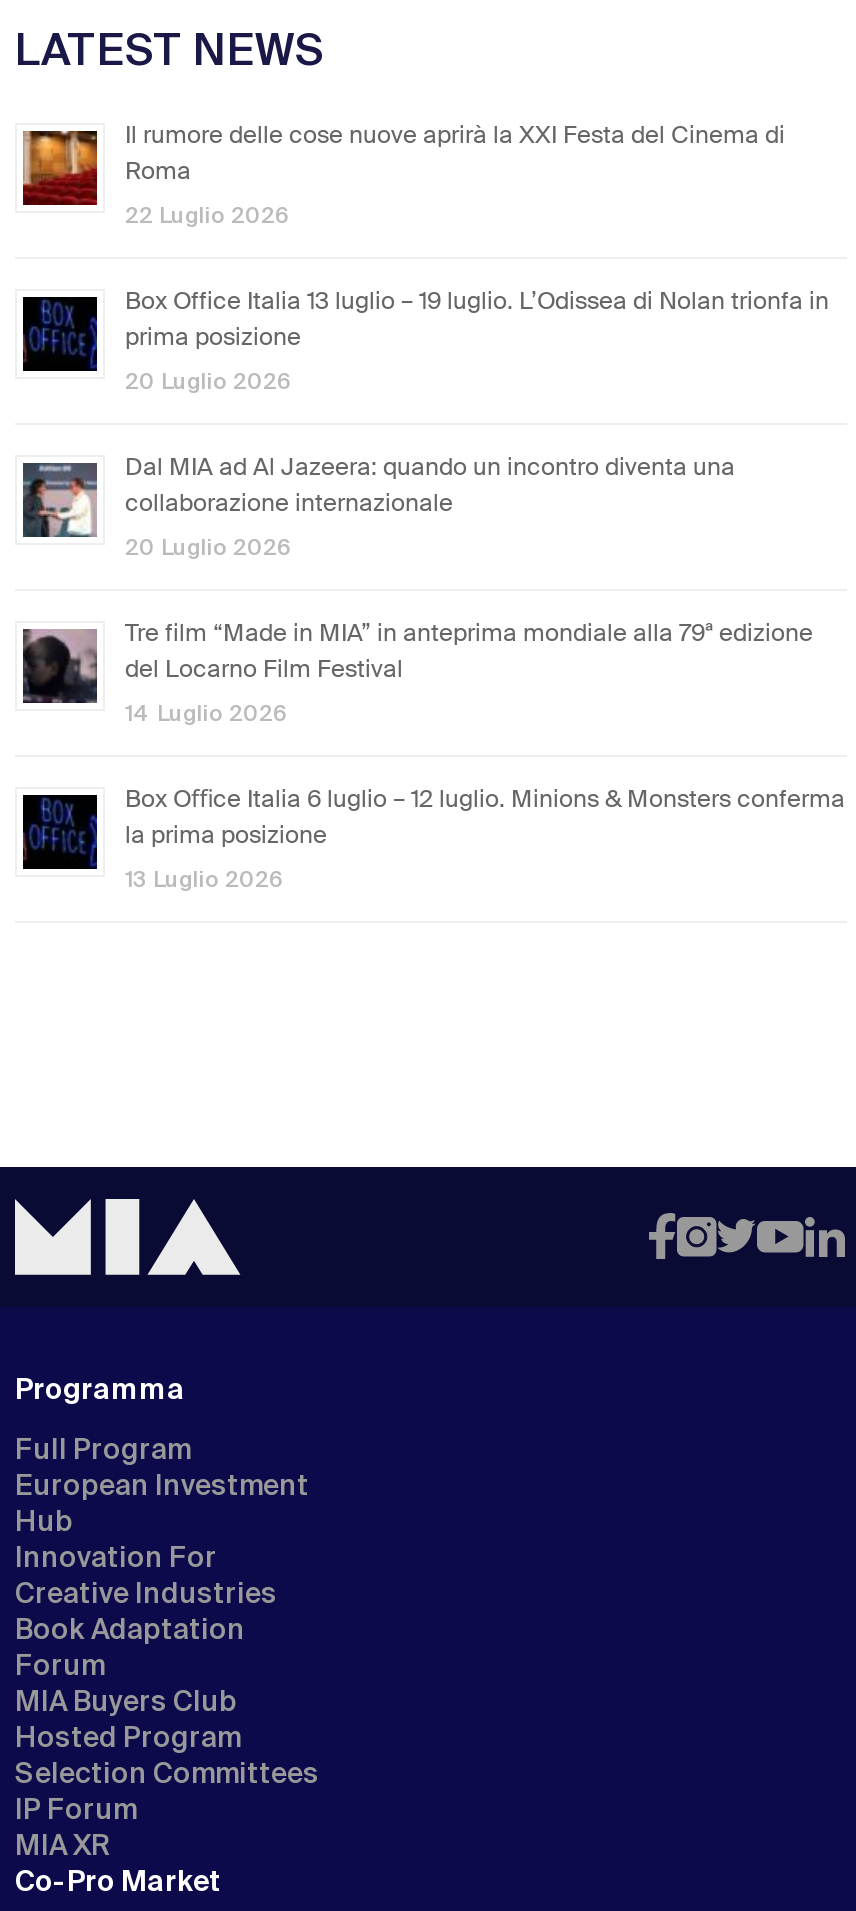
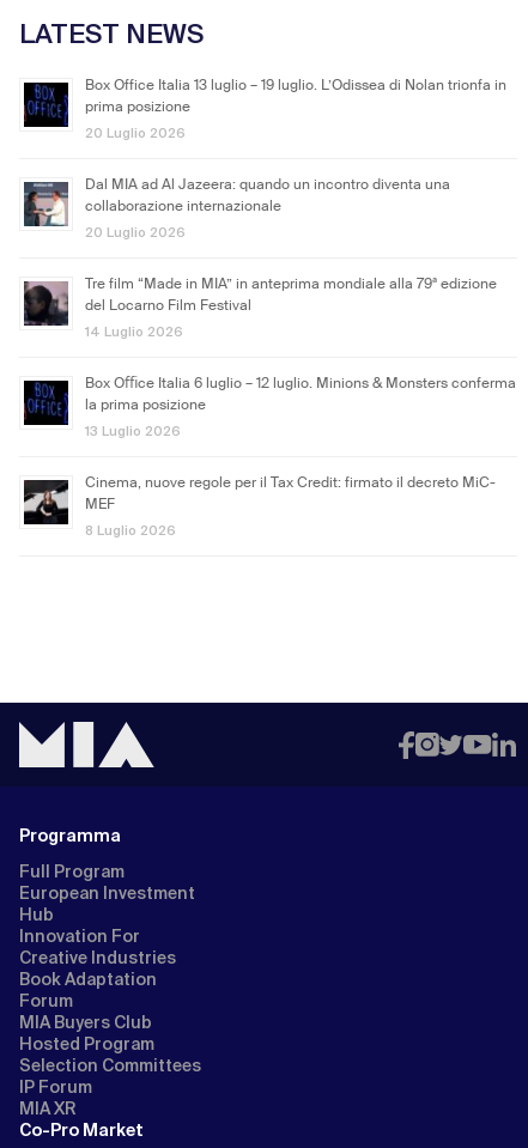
[23,125,785,229] [image] | Il rumore delle cose nuove aprirà la XXI Festa del Cinema di | Roma | 22 Luglio 2026 -> none
moved [21,291,845,893] -> [23,79,516,439]: [image] | Box Office Italia 13 luglio – 19 luglio. L’Odissea di Nolan trionfa in | prima posizione | ... | la prima posizione | 13 Luglio 2026
none -> [24,476,496,539] [image] | Cinema, nuove regole per il Tax Credit: firmato il decreto MiC- | MEF | 8 Luglio 2026

